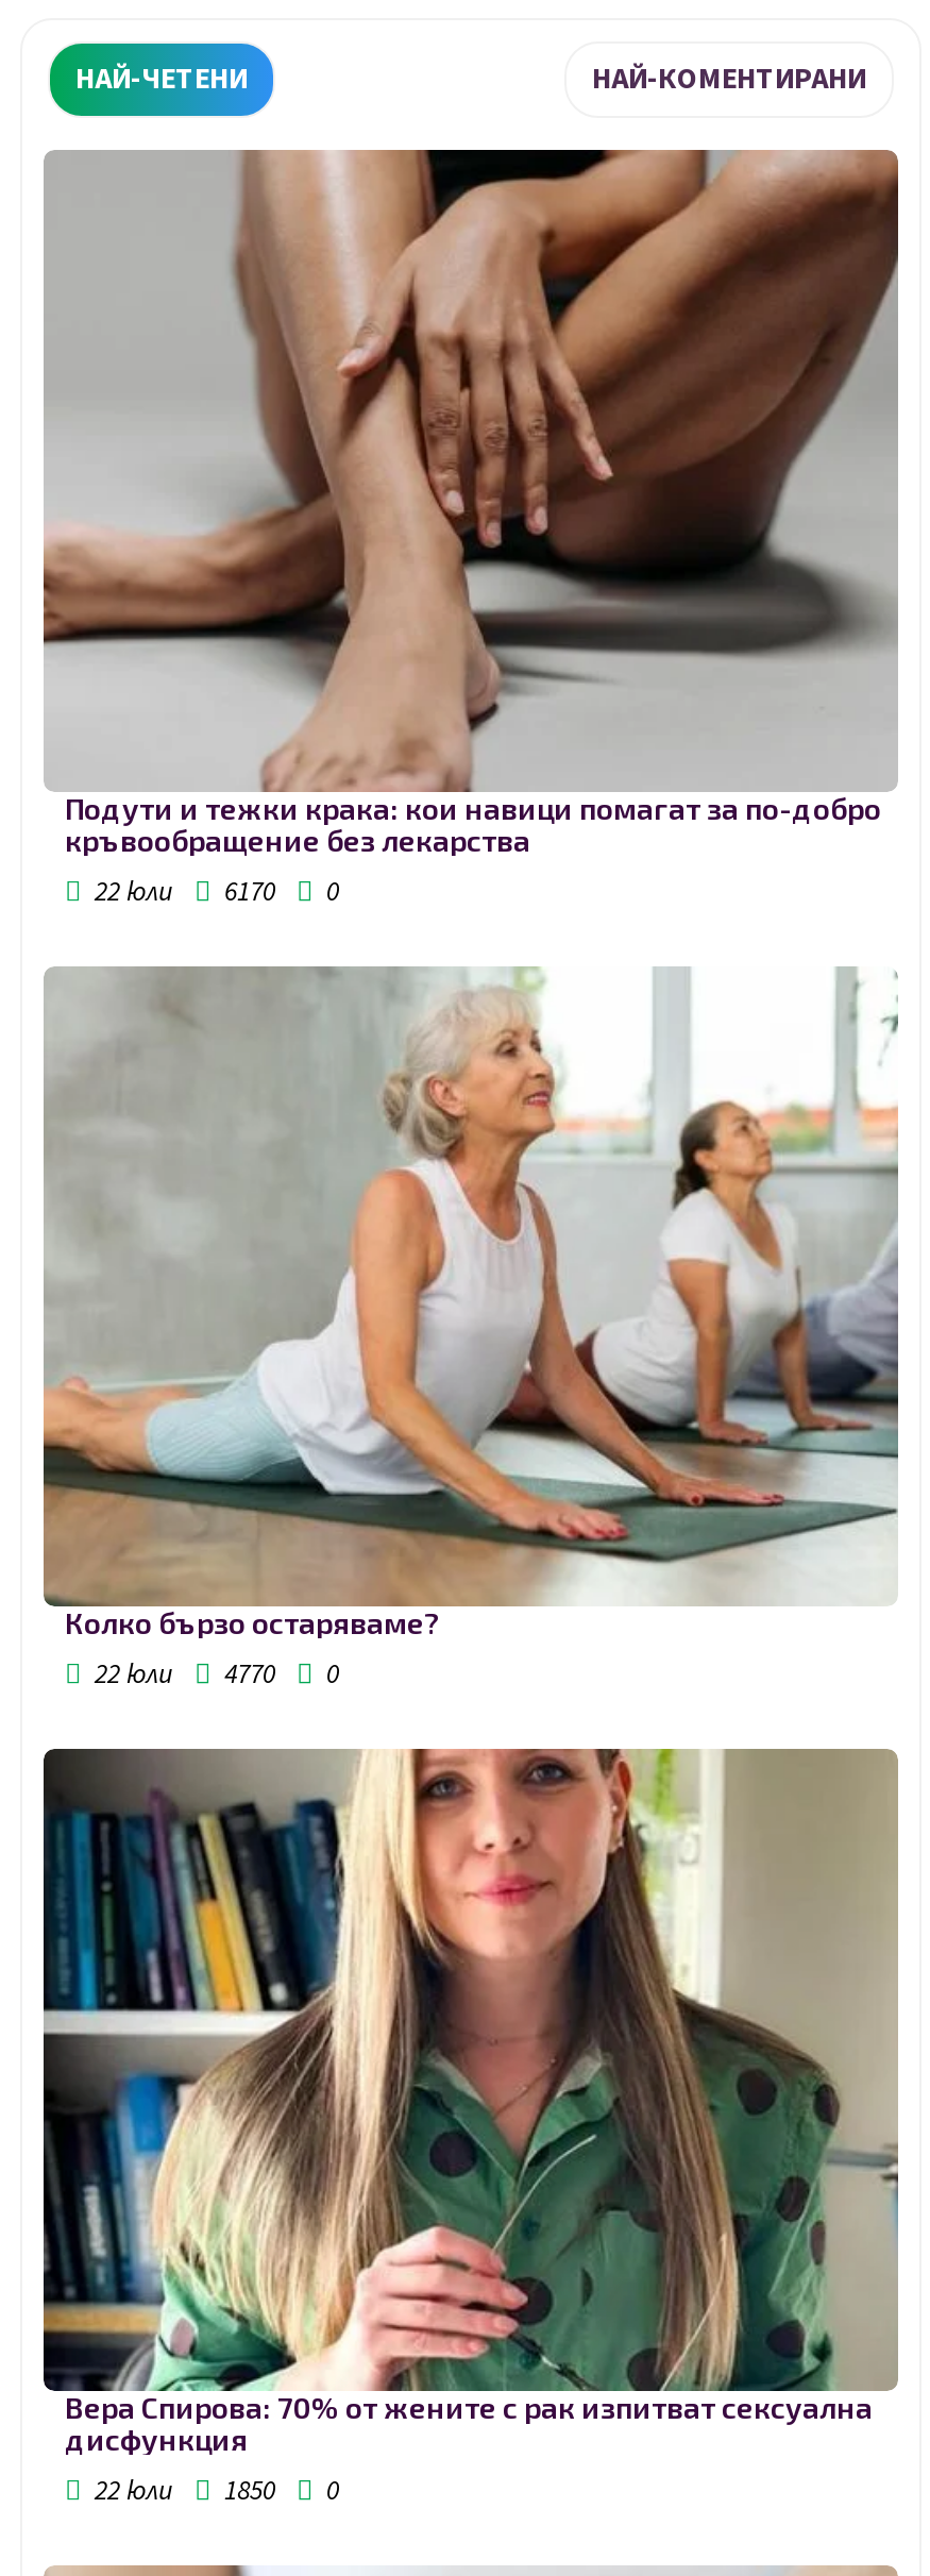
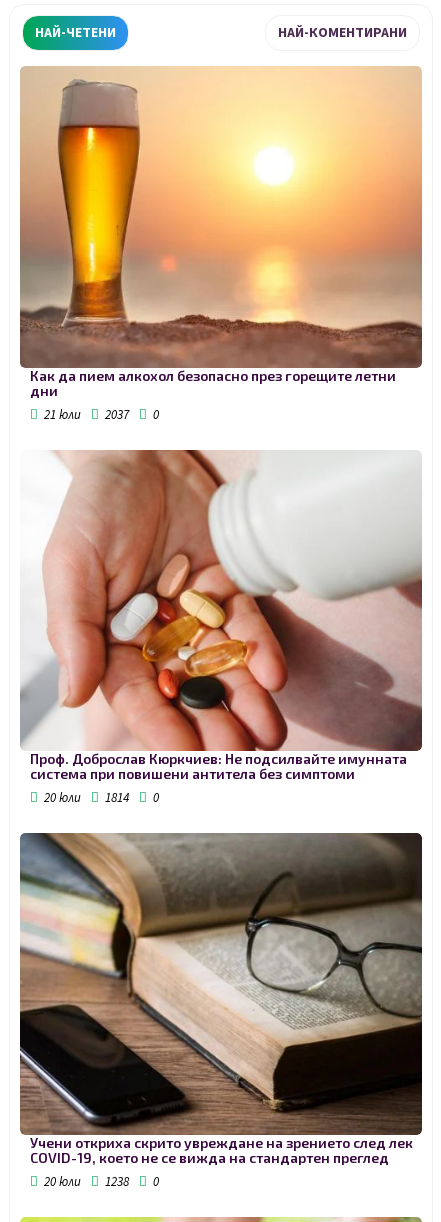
[44,148,900,910] [image] | Подути и тежки крака: кои навици помагат за по-добро | кръвообращение без лекарства | 22 юли | 6170 -> [20,66,422,424] [image] | Как да пием алкохол безопасно през горещите летни | дни | 21 юли | 2037
[44,966,898,1694] [image] | Колко бързо остаряваме? | 22 юли | 4770 -> [20,450,423,807] [image] | Проф. Доброслав Кюркчиев: Не подсилвайте имунната | система при повишени антитела без симптоми | 20 юли | 1814
[41,1747,900,2509] [image] | Вера Спирова: 70% от жените с рак изпитват сексуална | дисфункция | 22 юли | 1850 -> [19,832,422,1191] [image] | Учени откриха скрито увреждане на зрението след лек | COVID-19, което не се вижда на стандартен преглед | 20 юли | 1238

